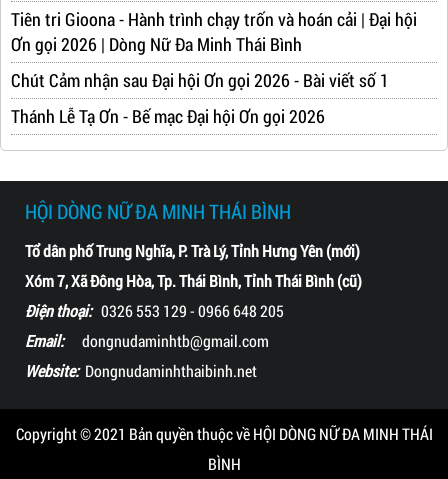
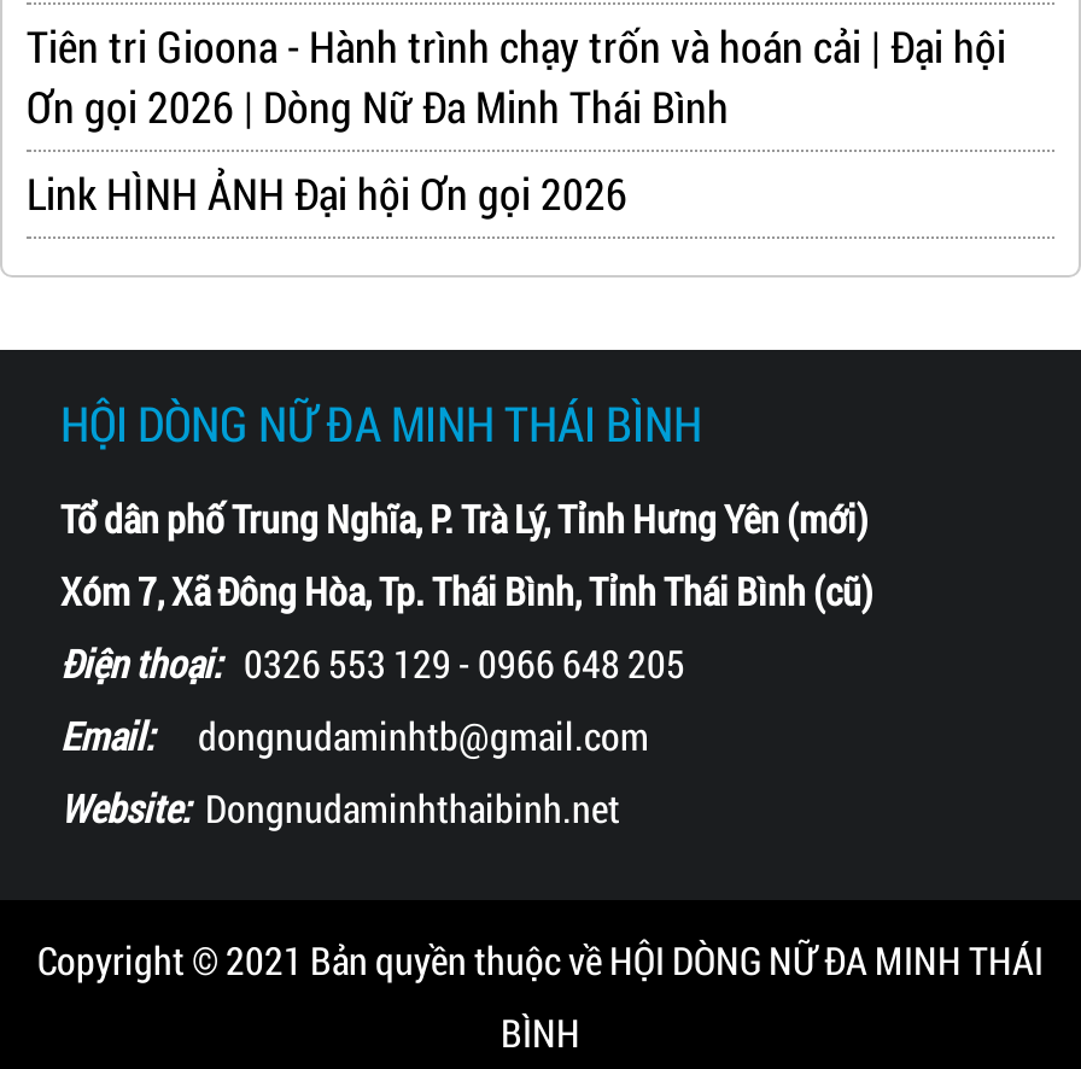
[11,68,389,128] Chút Cảm nhận sau Đại hội Ơn gọi 2026 - Bài viết số 1 | Thánh Lễ Tạ Ơn - Bế mạc Đại hội Ơn gọi 2026 -> [27,164,627,222] Link HÌNH ẢNH Đại hội Ơn gọi 2026

